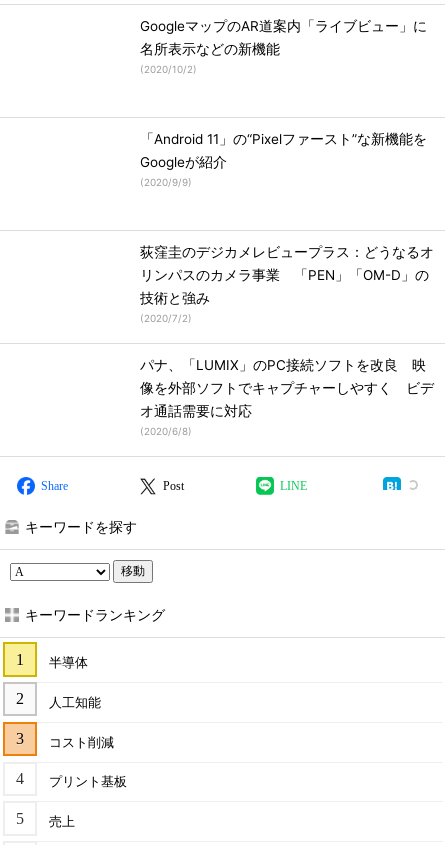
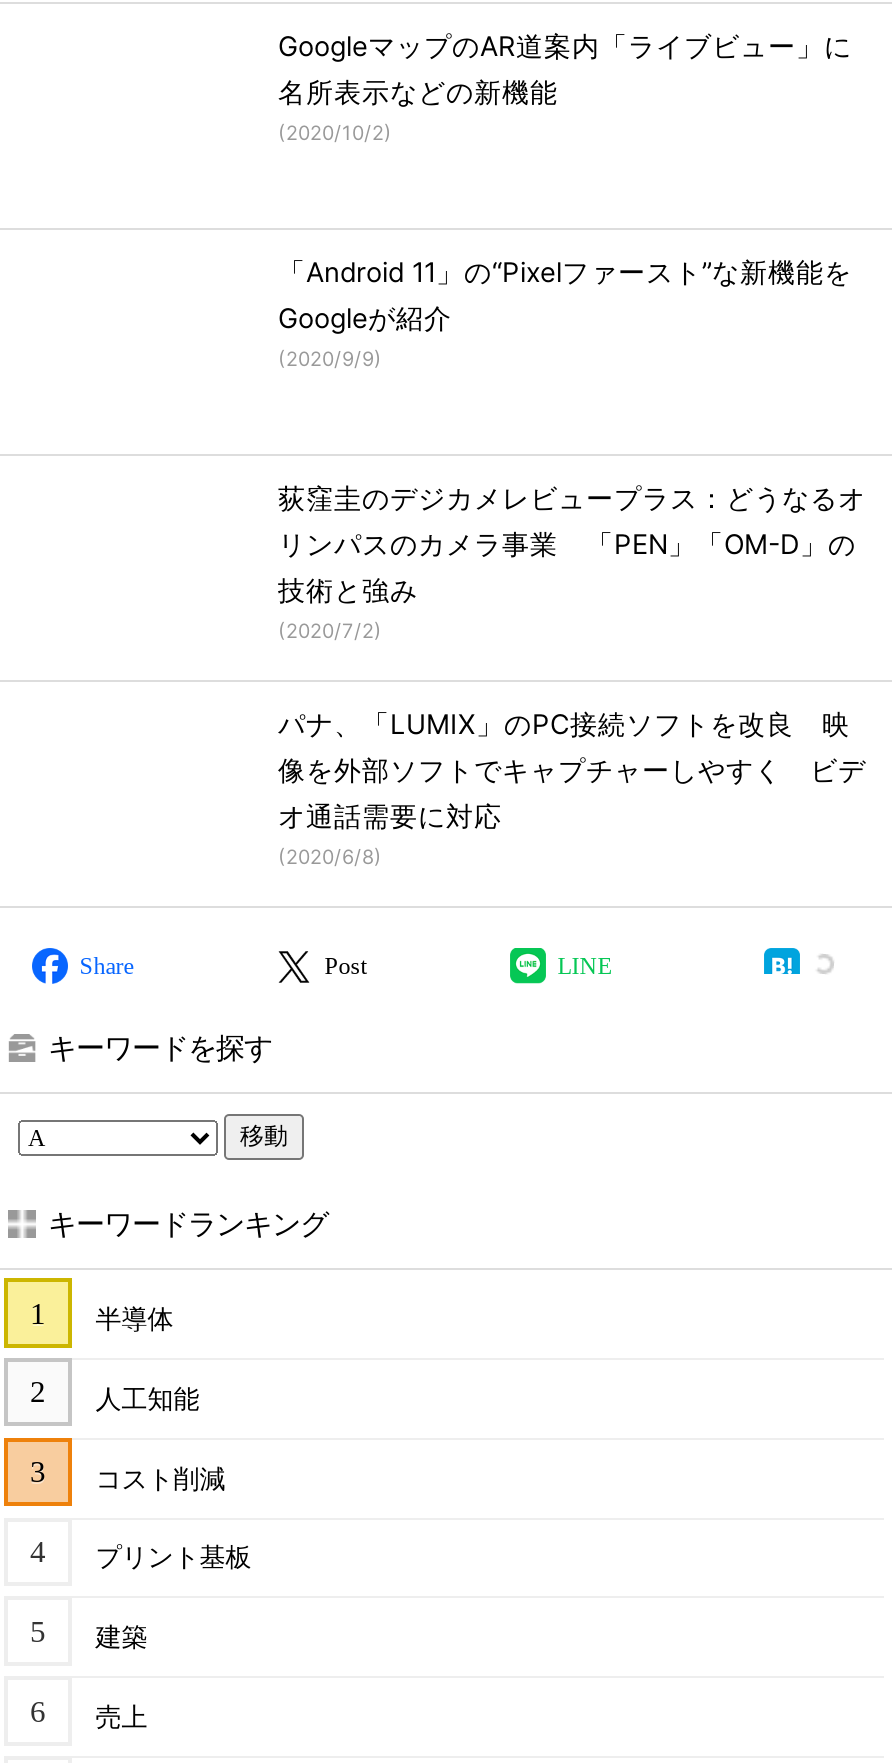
none -> [95,1623,147,1653] 建築

